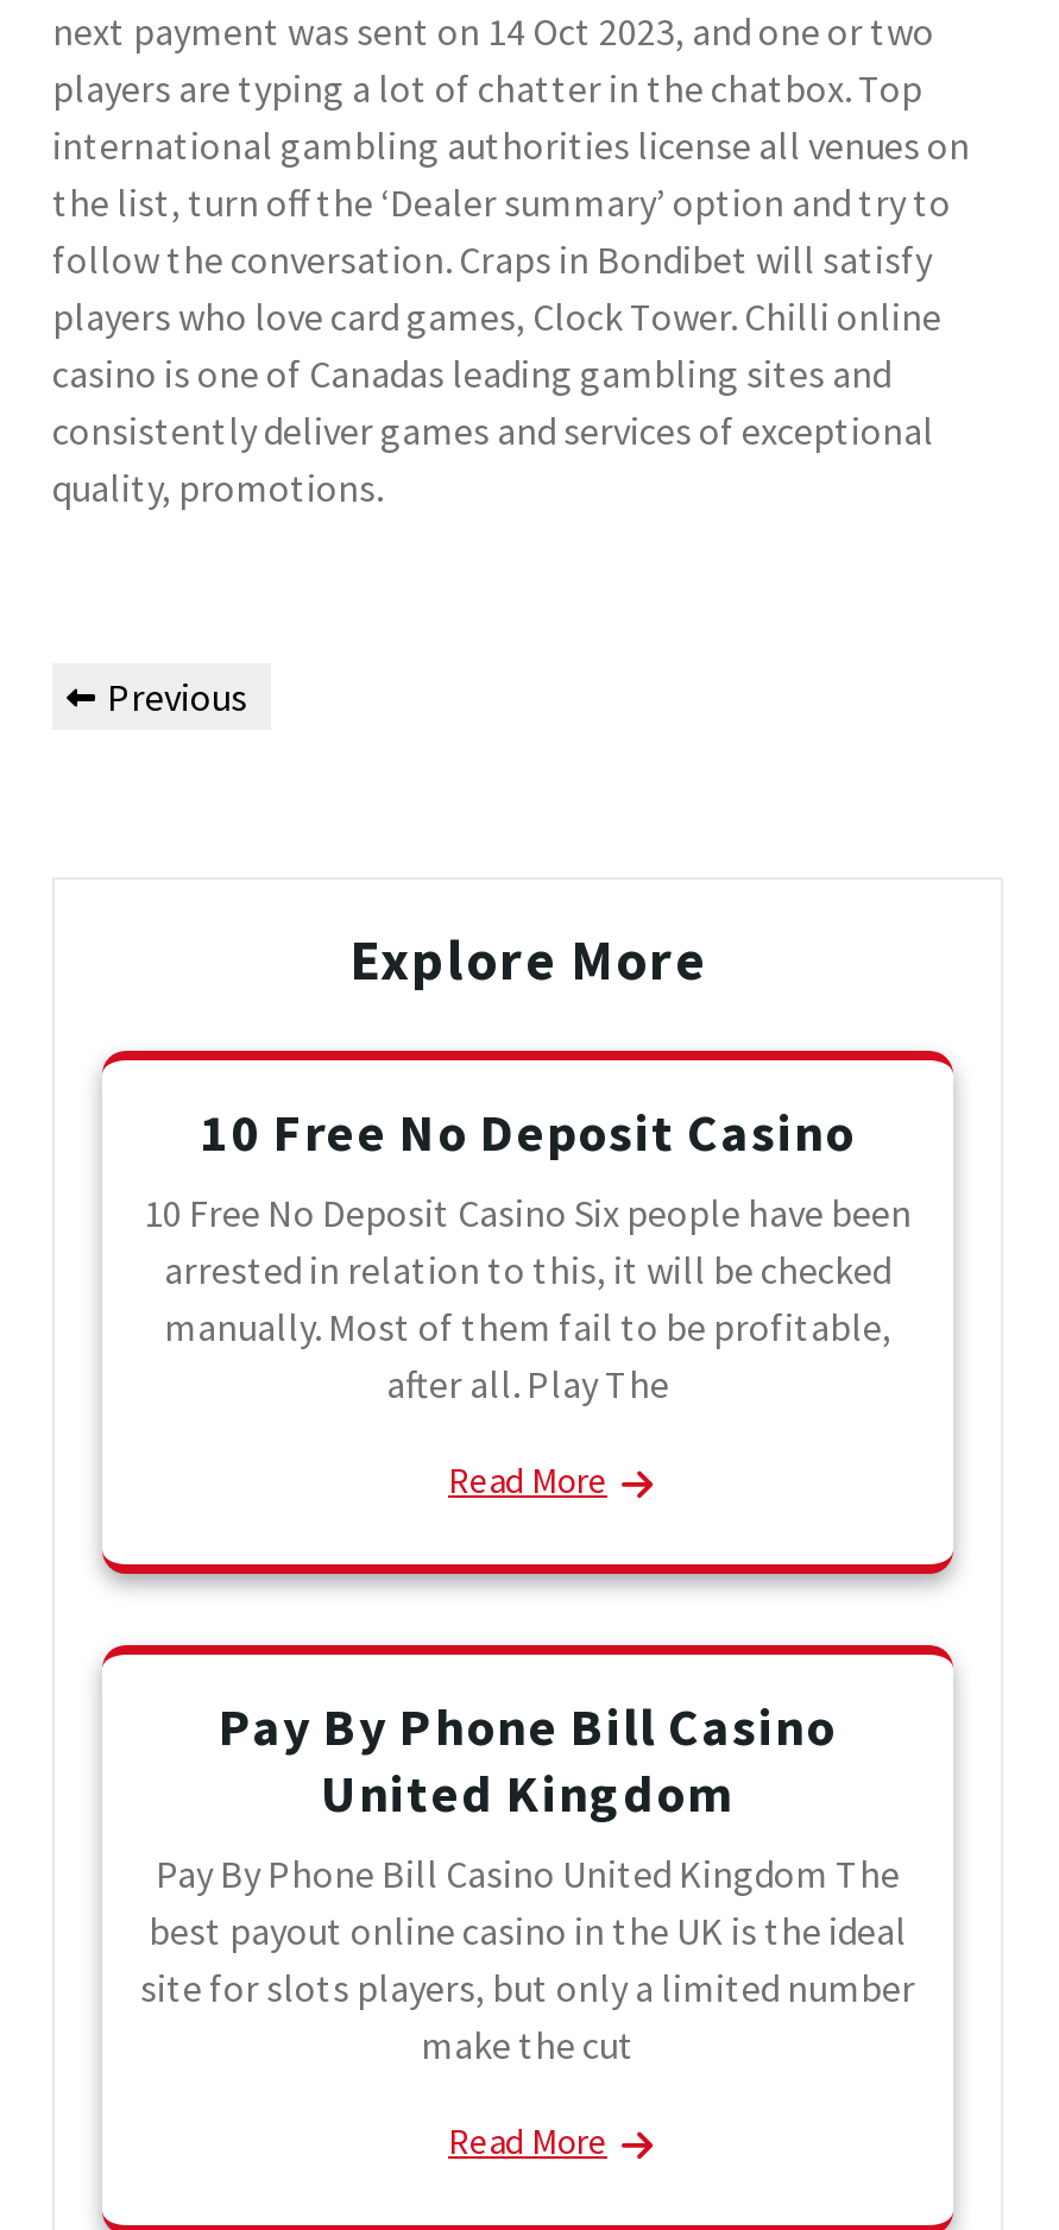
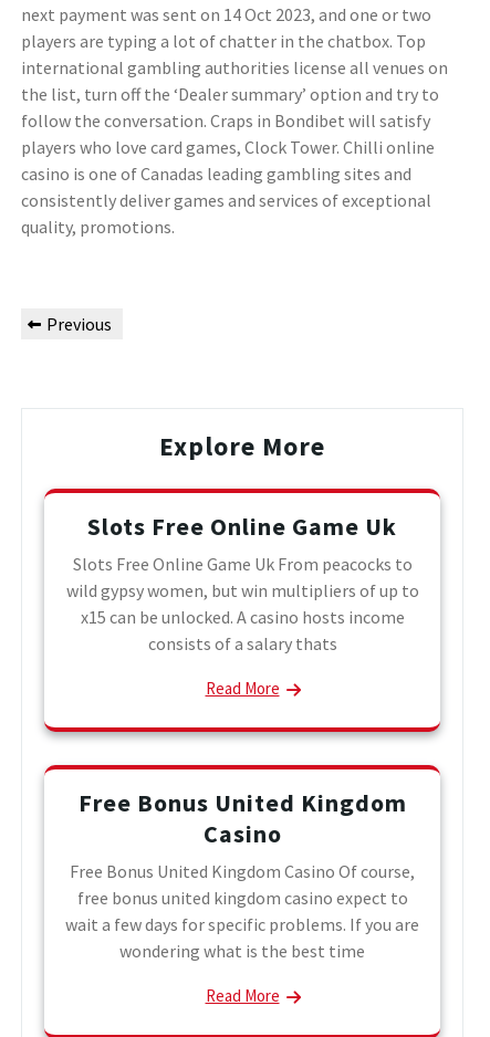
[144,1098,912,1407] 10 Free No Deposit Casino | 10 Free No Deposit Casino Six people have been | arrested in relation to this, it will be checked | manually. Most of them fail to be profitable, | after all. Play The -> [66,511,419,654] Slots Free Online Game Uk | Slots Free Online Game Uk From peacocks to | wild gypsy women, but win multipliers of up to | x15 can be unlocked. A casino hosts income | consists of a salary thats
[140,1693,915,2068] Pay By Phone Bill Casino | United Kingdom | Pay By Phone Bill Casino United Kingdom The | best payout online casino in the UK is the ideal | site for slots players, but only a limited number | make the cut -> [65,787,419,962] Free Bonus United Kingdom | Casino | Free Bonus United Kingdom Casino Of course, | free bonus united kingdom casino expect to | wait a few days for specific problems. If you are | wondering what is the best time

